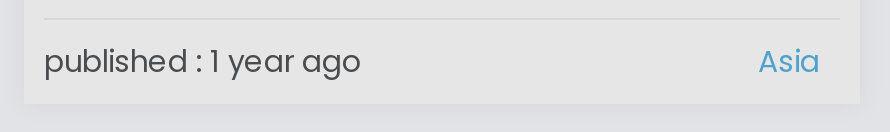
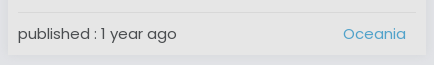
[758,40,820,82] Asia -> [343,23,406,44] Oceania

